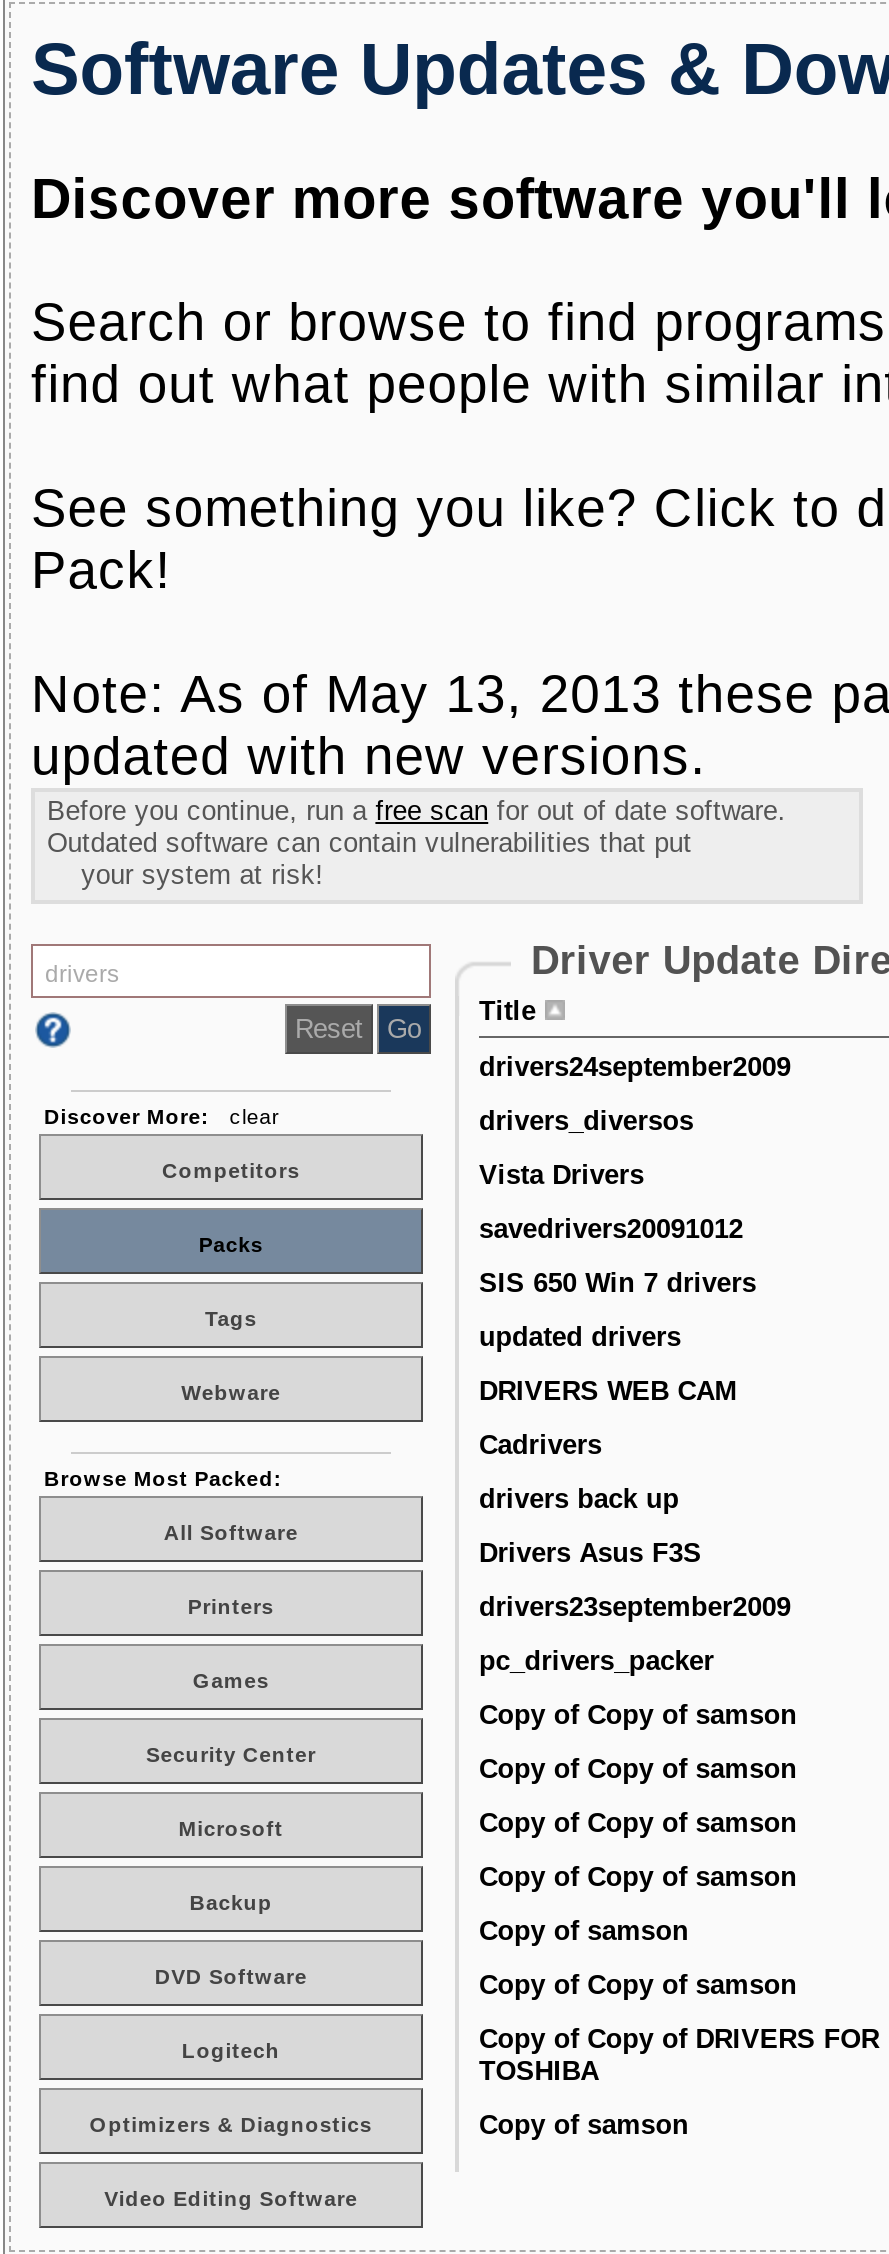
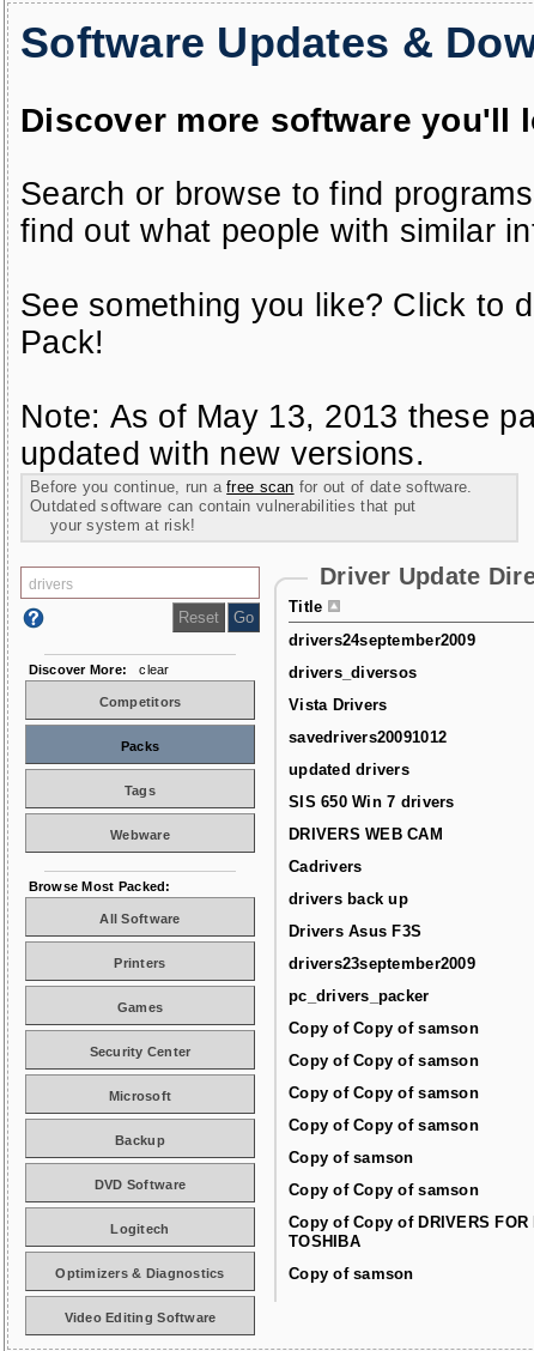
moved [479,1268,756,1298] -> [289,793,454,811]: SIS 650 Win 7 drivers
moved [479,1322,681,1352] -> [289,761,409,779]: updated drivers

